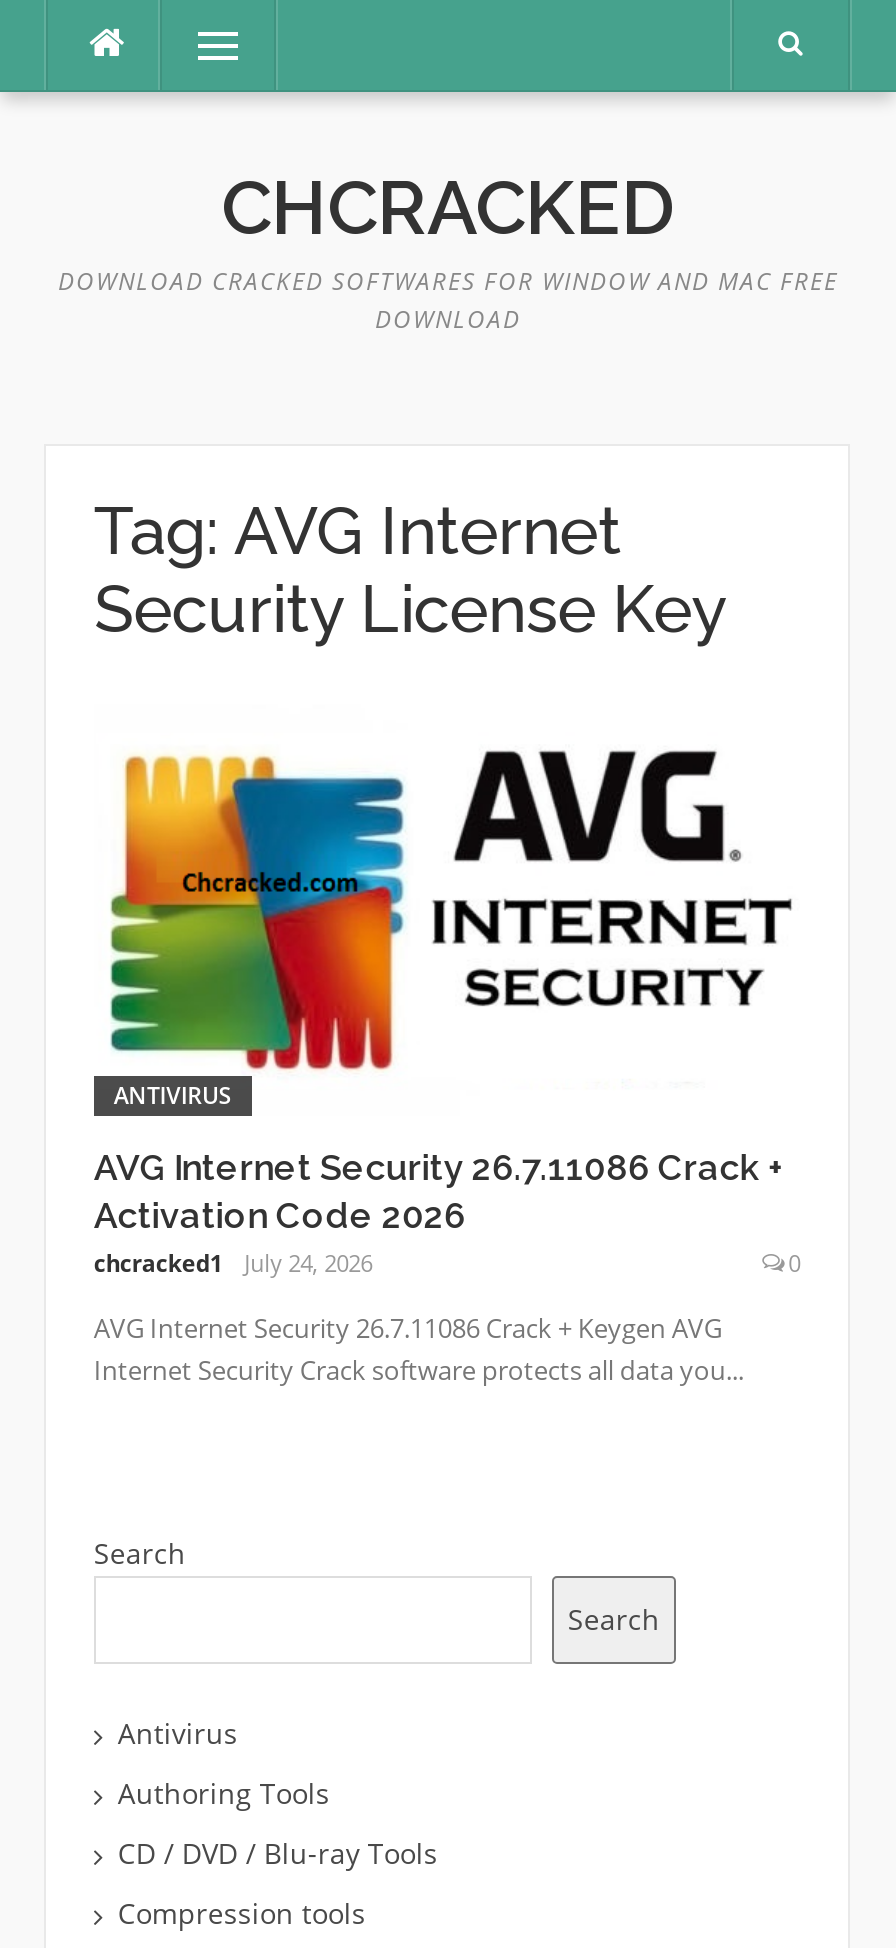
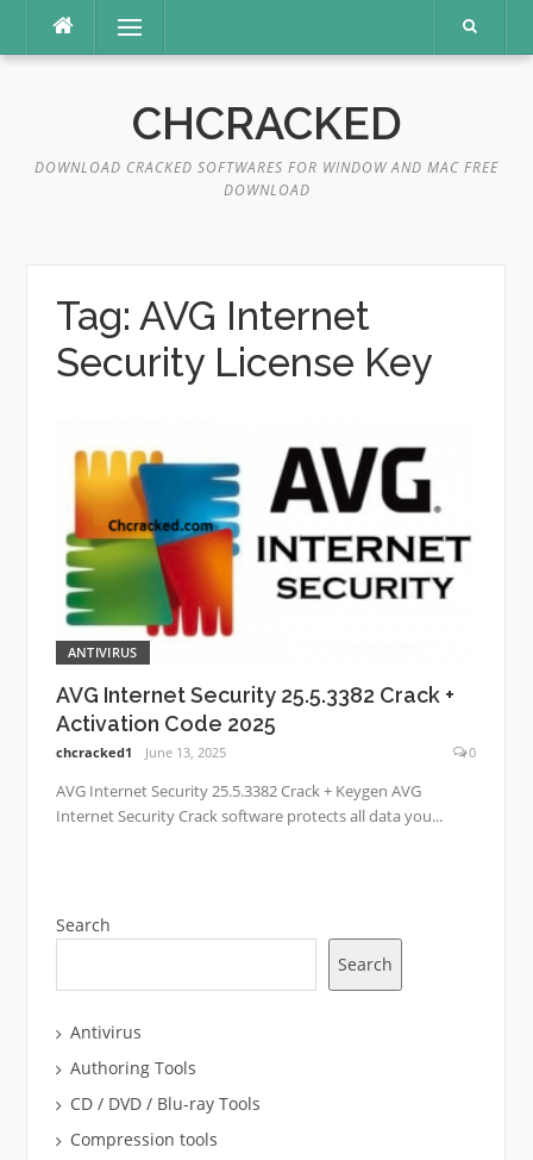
[94,1146,784,1188] AVG Internet Security 26.7.11086 Crack + -> [56,683,454,708] AVG Internet Security 25.5.3382 Crack +
[94,1194,466,1236] Activation Code 2026 -> [56,711,276,736] Activation Code 2025
[94,1248,372,1278] chcracked1 July 24, 2026 -> [56,743,226,761] chcracked1 June 13, 2025
[94,1310,722,1346] AVG Internet Security 26.7.11086 Crack + Keygen AVG -> [56,780,421,802] AVG Internet Security 25.5.3382 Crack + Keygen AVG

